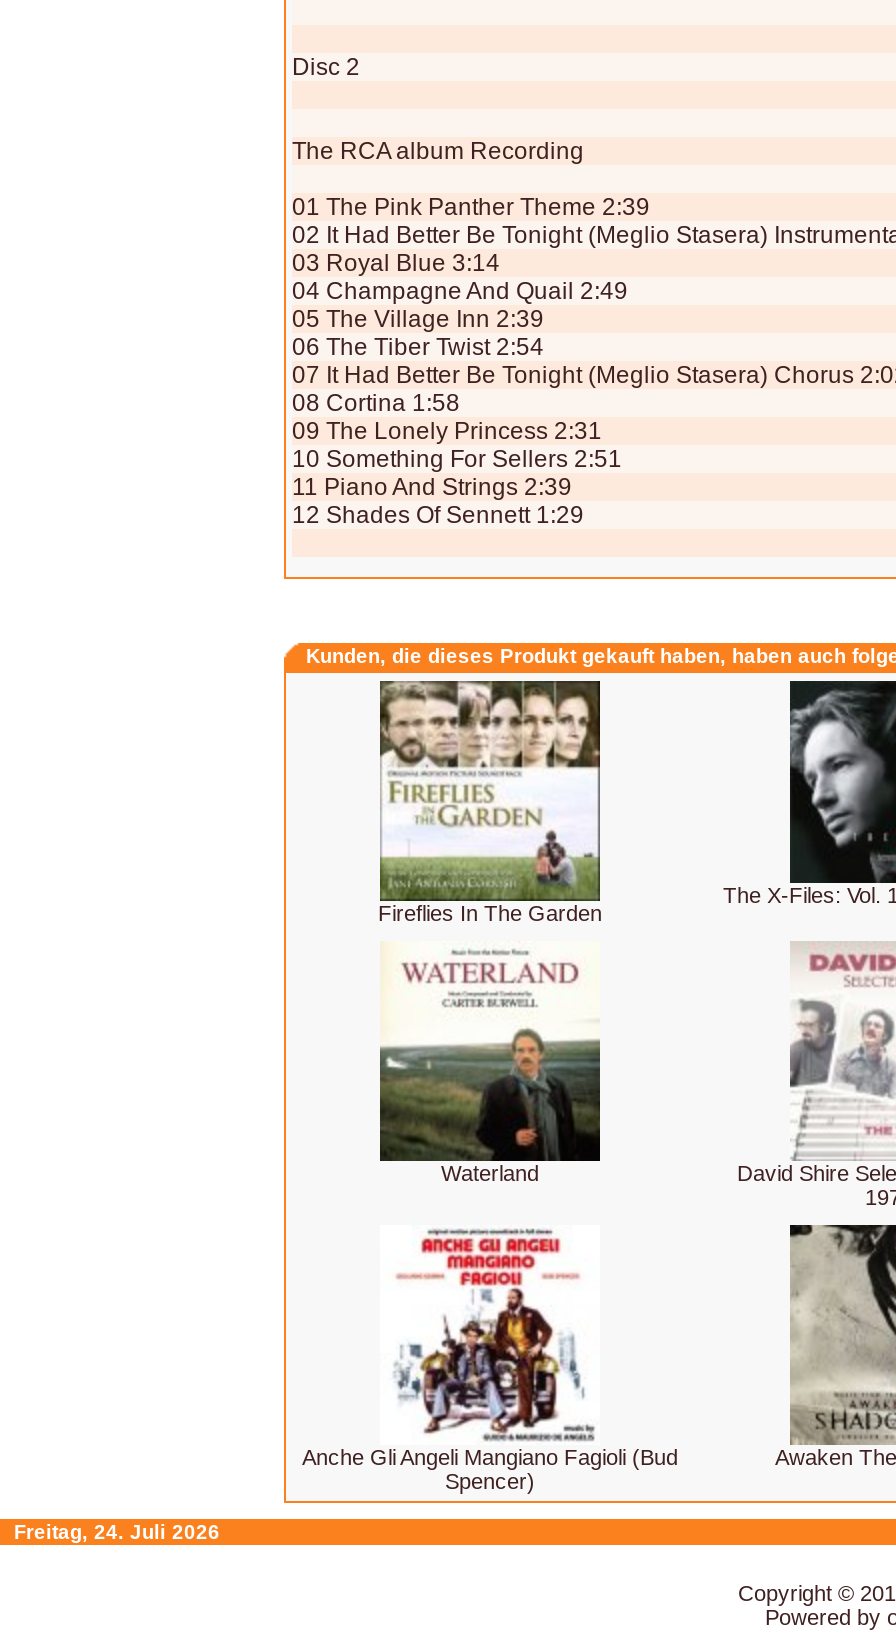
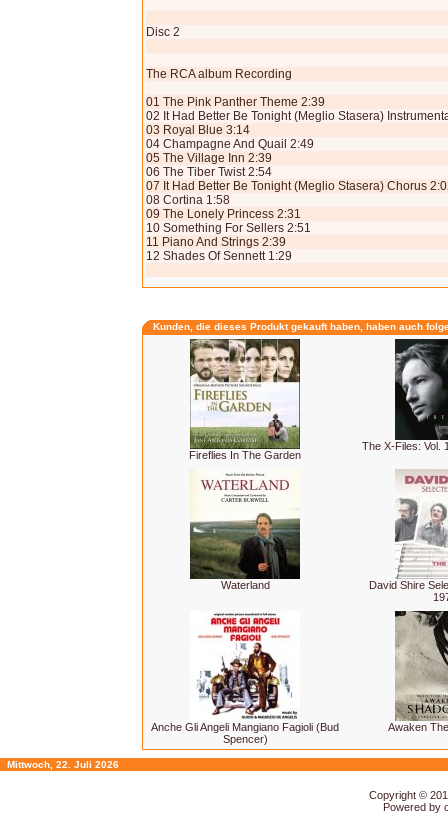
[2,1521,232,1543] Freitag, 24. Juli 2026 -> [1,759,125,770] Mittwoch, 22. Juli 2026

